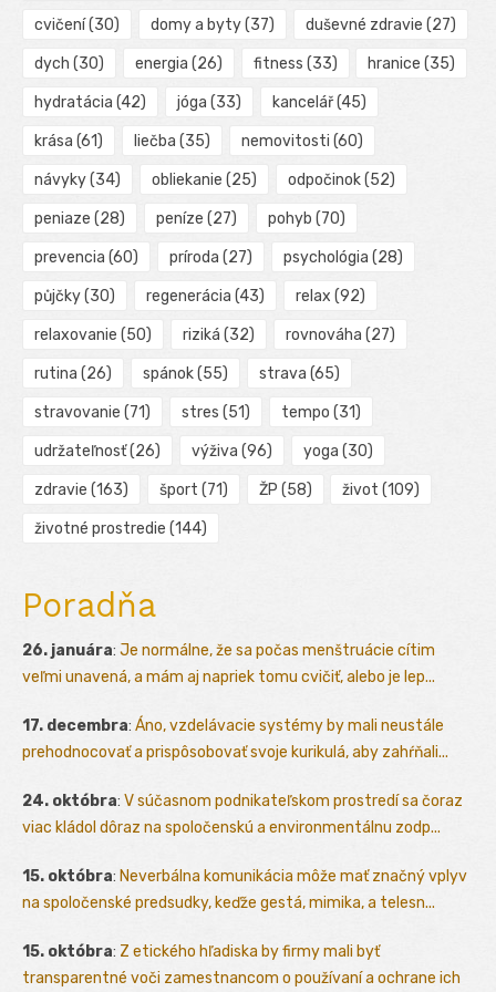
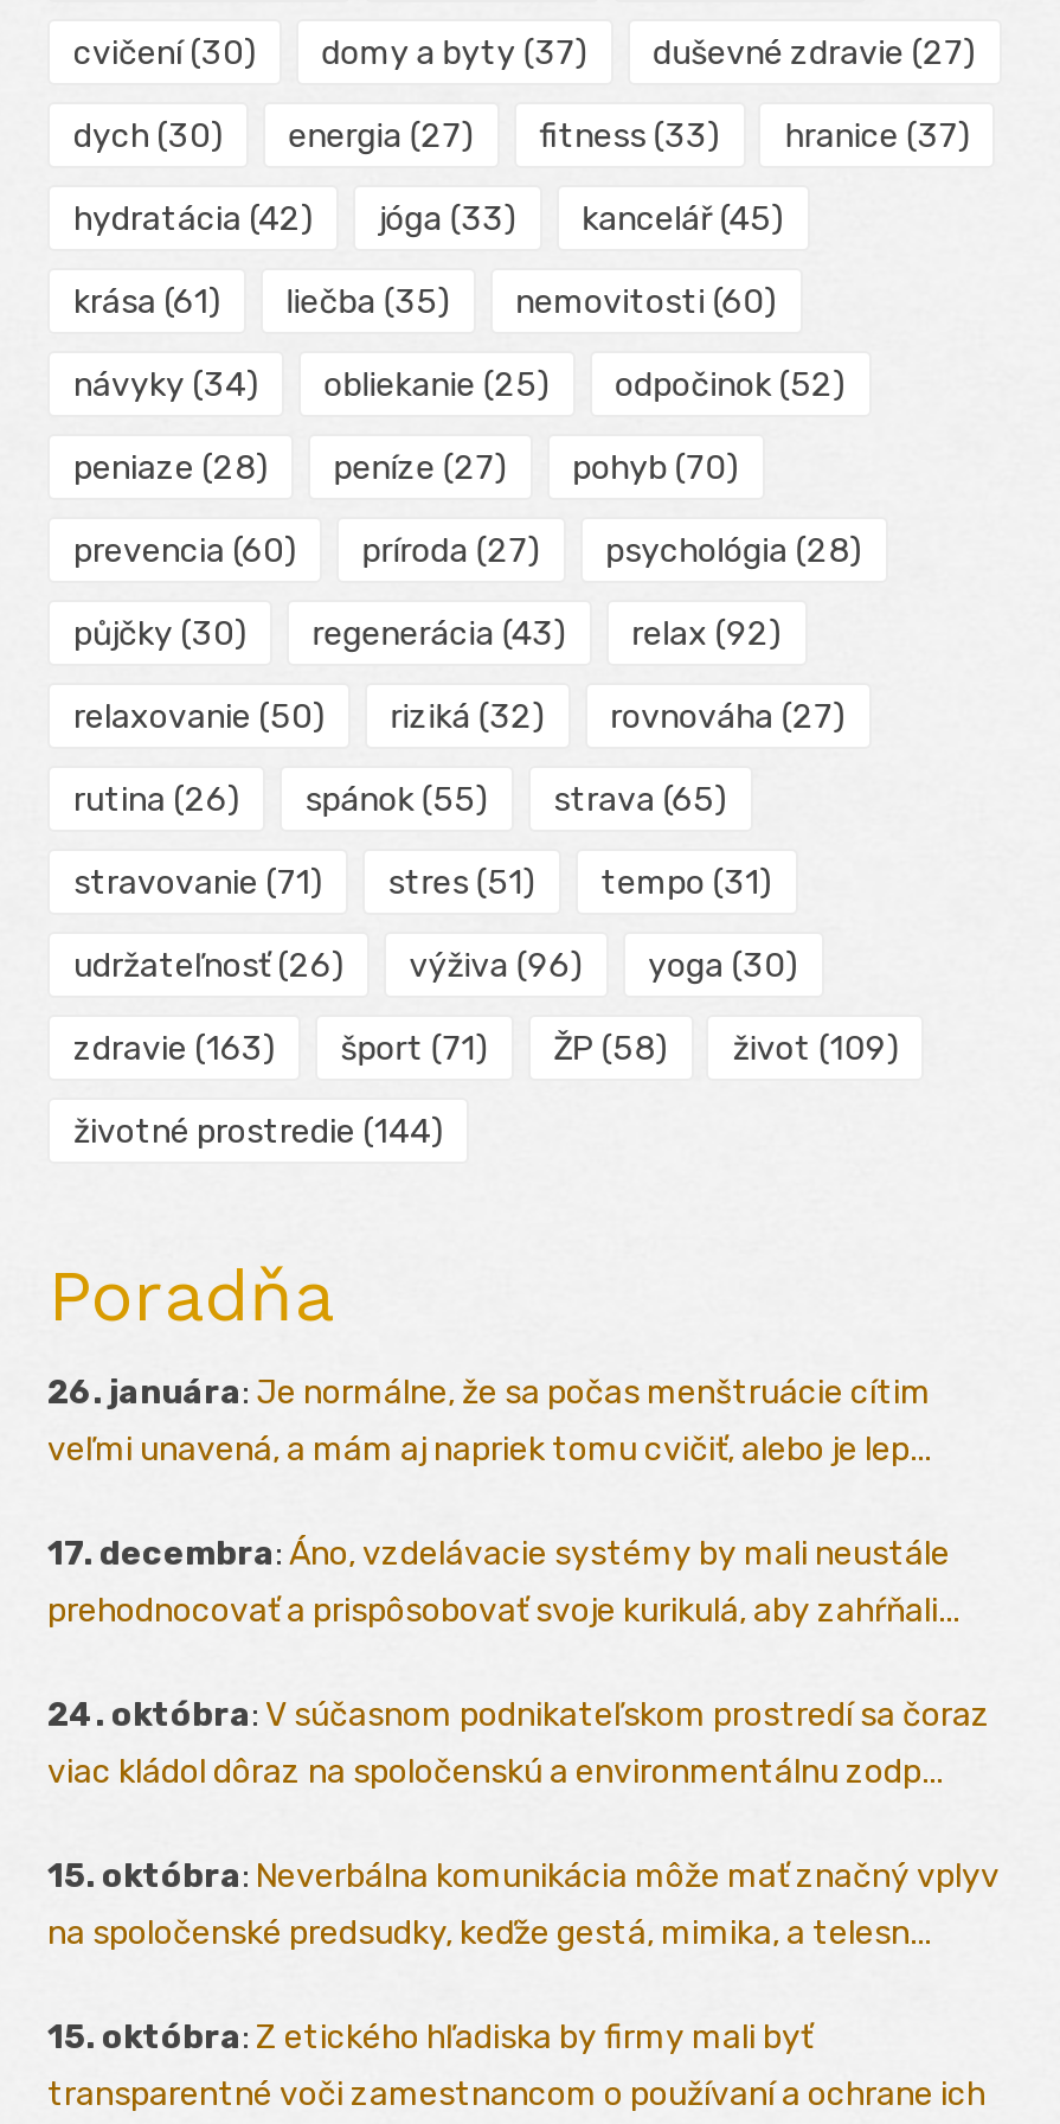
[135,54,222,73] energia (26) -> [289,116,473,156] energia (27)
[368,54,455,73] hranice (35) -> [785,116,970,156] hranice (37)

